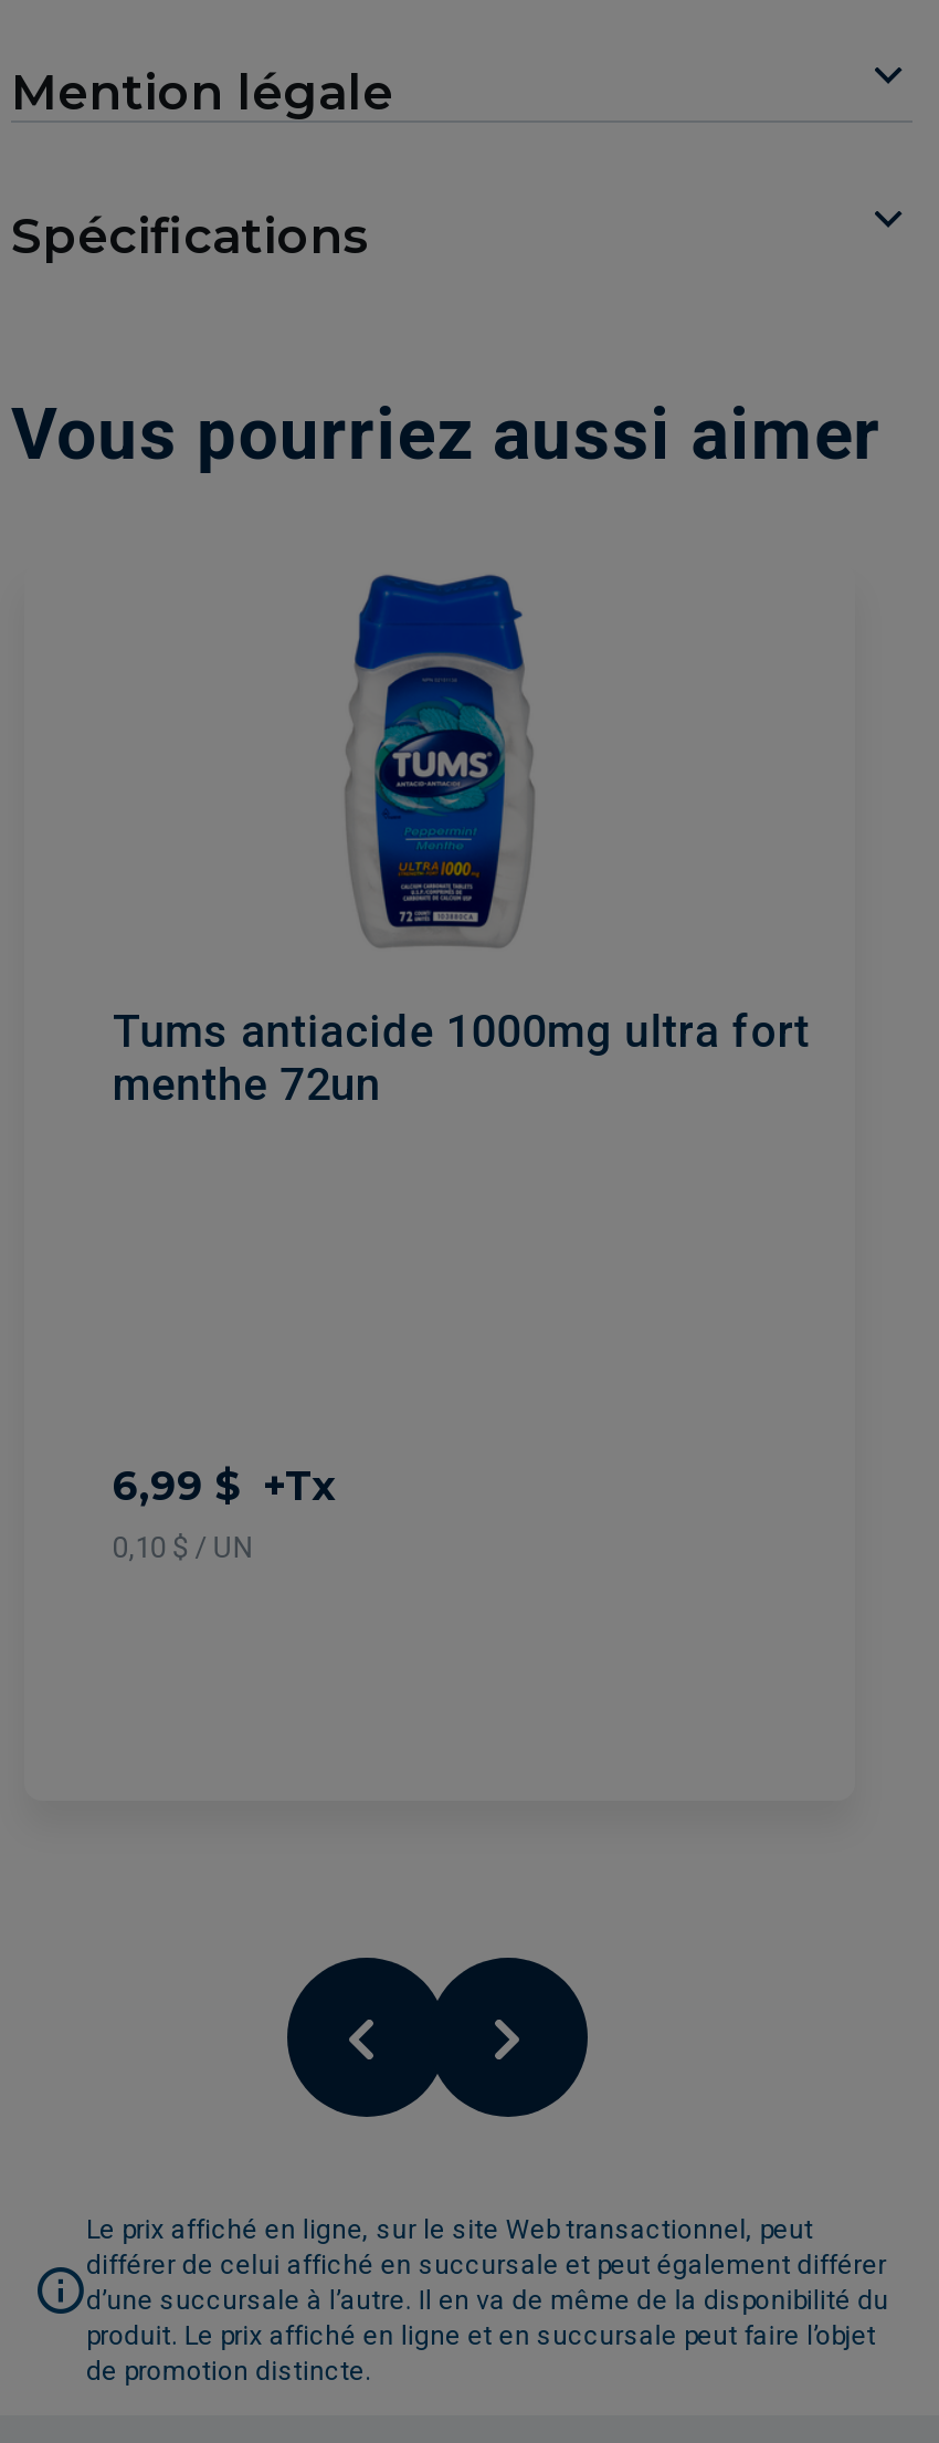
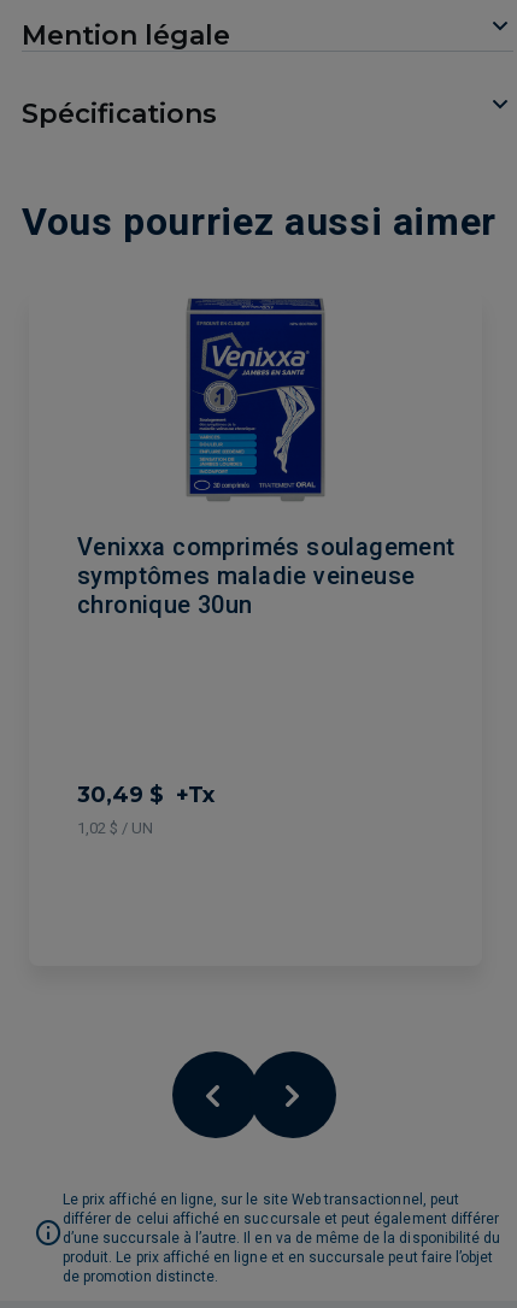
[113,574,810,1111] [image] | Tums antiacide 1000mg ultra fort | menthe 72un -> [77,297,455,619] [image] | Venixxa comprimés soulagement | symptômes maladie veineuse | chronique 30un
[113,1462,334,1564] 6,99 $ +Tx | 0,10 $ / UN -> [77,781,215,837] 30,49 $ +Tx | 1,02 $ / UN

